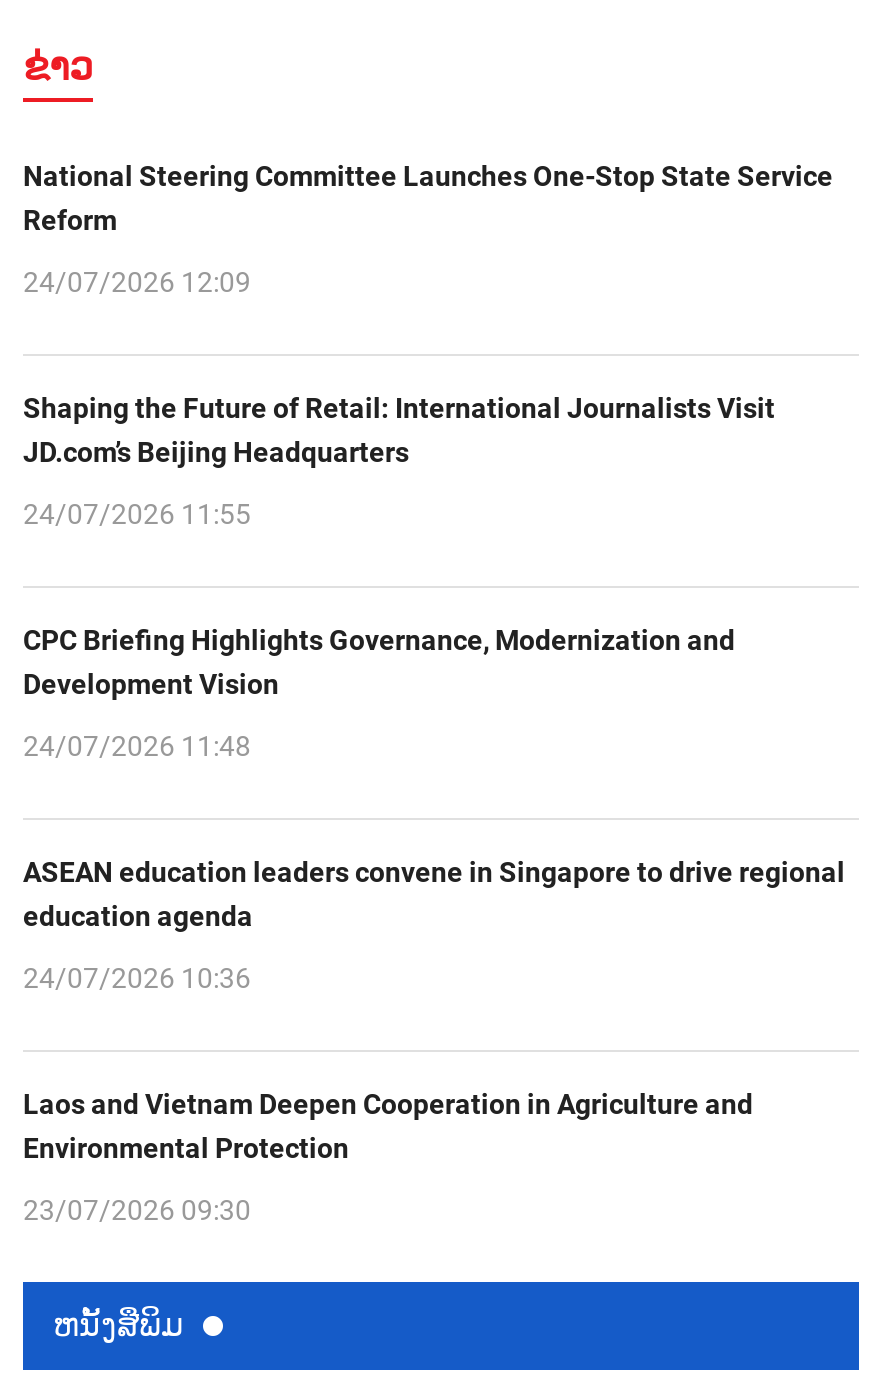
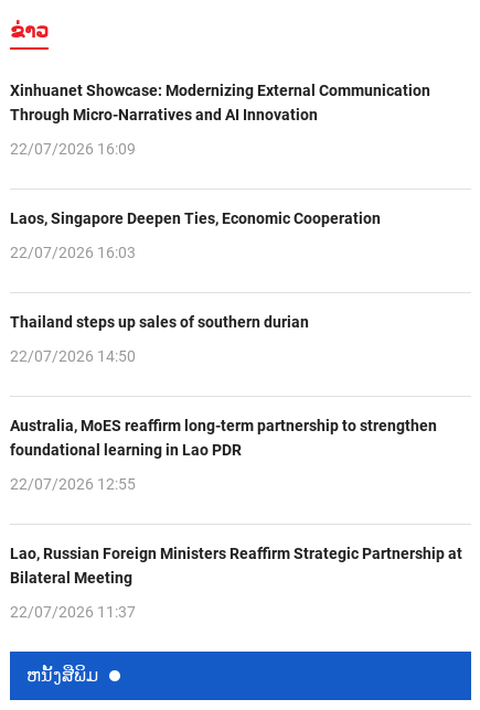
[23,160,833,236] National Steering Committee Launches One-Stop State Service | Reform -> [10,81,430,123] Xinhuanet Showcase: Modernizing External Communication | Through Micro-Narratives and AI Innovation
[23,266,251,298] 24/07/2026 12:09 -> [10,140,136,158] 22/07/2026 16:09
[23,392,775,468] Shaping the Future of Retail: International Journalists Visit | JD.com’s Beijing Headquarters -> [10,209,381,227] Laos, Singapore Deepen Ties, Economic Cooperation
[23,498,251,530] 24/07/2026 11:55 -> [10,244,136,261] 22/07/2026 16:03
[23,624,735,700] CPC Briefing Highlights Governance, Modernization and | Development Vision -> [10,313,309,331] Thailand steps up sales of southern durian
[23,730,251,762] 24/07/2026 11:48 -> [10,347,136,365] 22/07/2026 14:50
[23,856,845,932] ASEAN education leaders convene in Singapore to drive regional | education agenda -> [10,417,437,459] Australia, MoES reaffirm long-term partnership to strengthen | foundational learning in Lao PDR
[23,962,251,994] 24/07/2026 10:36 -> [10,475,136,493] 22/07/2026 12:55
[23,1088,753,1164] Laos and Vietnam Deepen Cooperation in Agriculture and | Environmental Protection -> [10,545,462,586] Lao, Russian Foreign Ministers Reaffirm Strategic Partnership at | Bilateral Meeting
[23,1194,251,1226] 23/07/2026 09:30 -> [10,603,136,621] 22/07/2026 11:37

